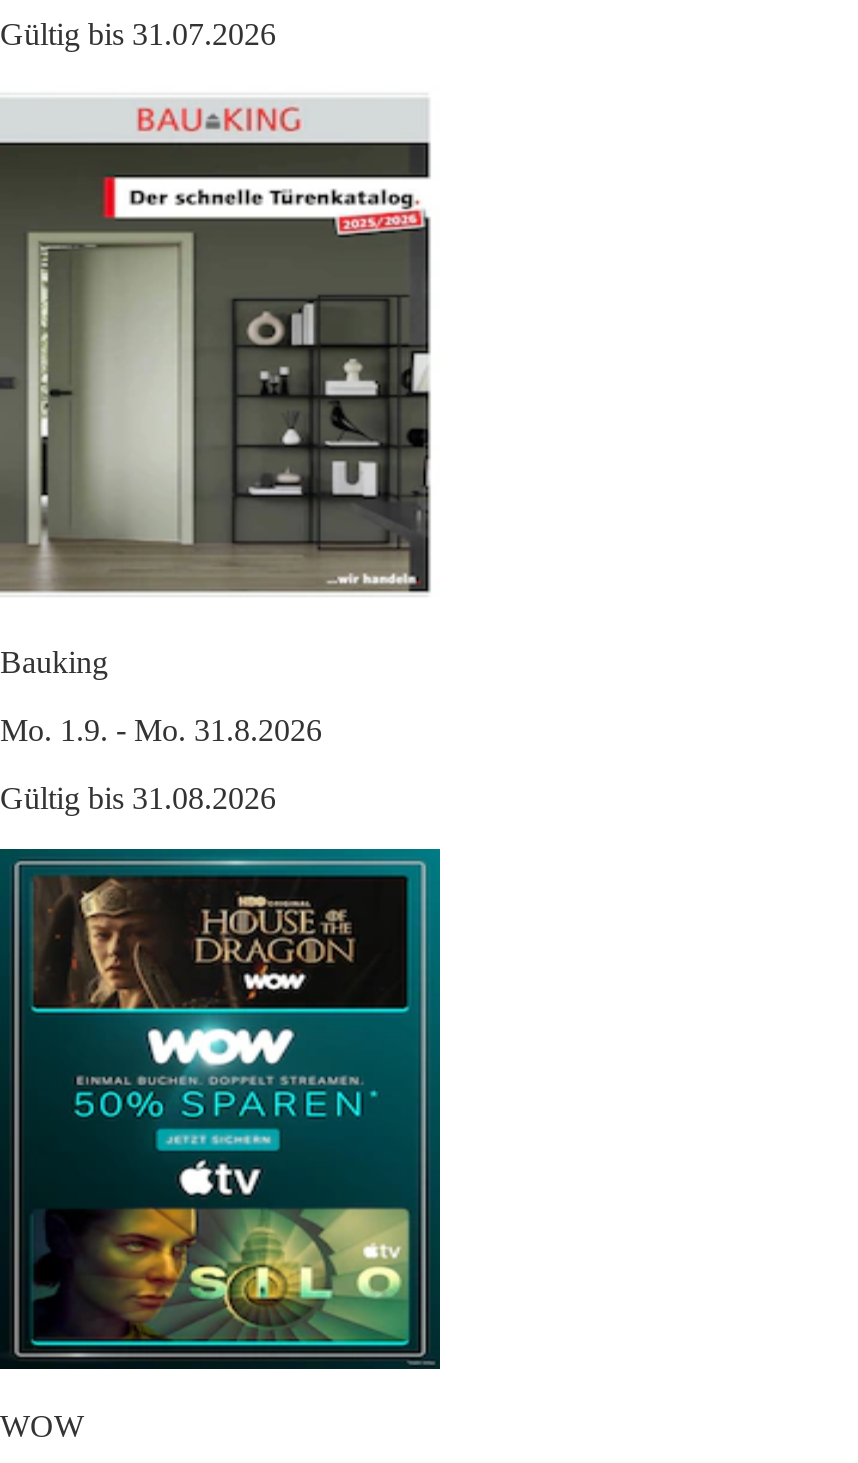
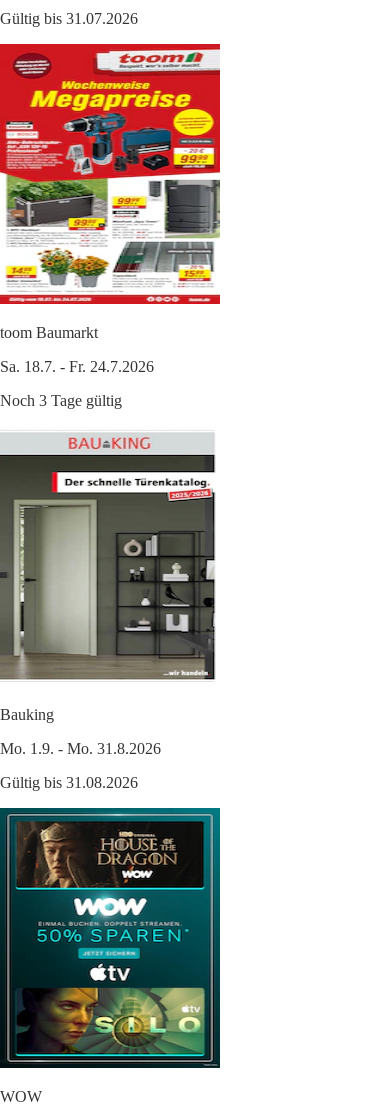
none -> [0,43,221,409] [image] | toom Baumarkt | Sa. 18.7. - Fr. 24.7.2026 | Noch 3 Tage gültig

